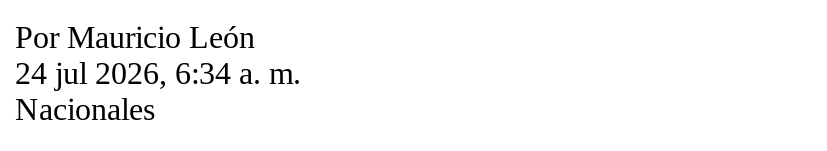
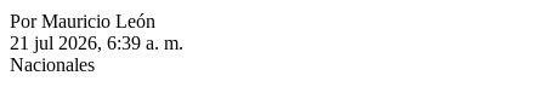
[15,56,301,90] 24 jul 2026, 6:34 a. m. -> [10,32,183,53] 21 jul 2026, 6:39 a. m.

